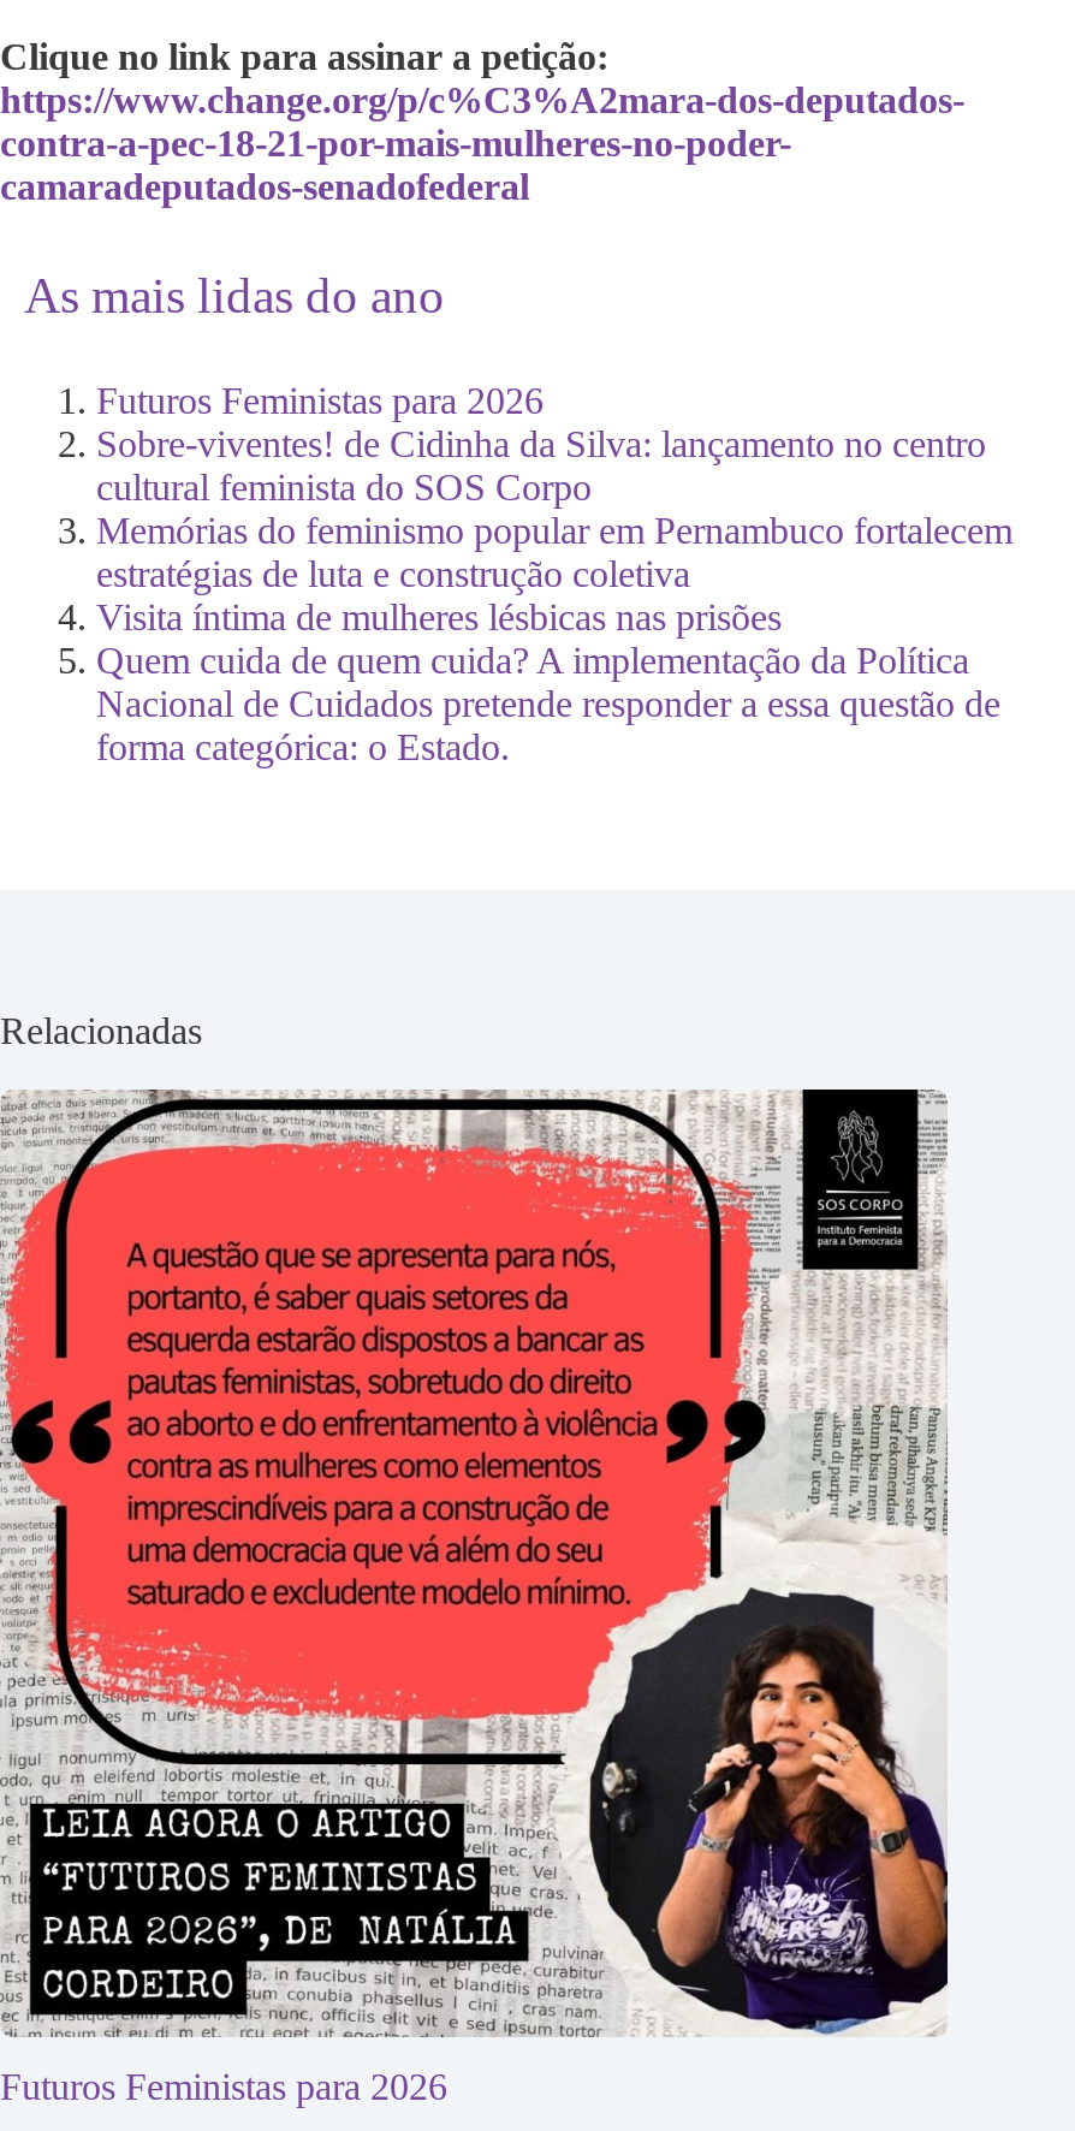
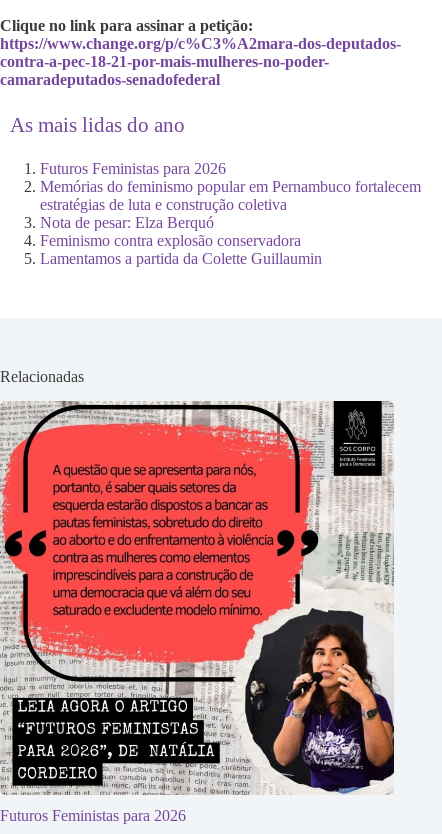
[96,423,986,507] Sobre-viventes! de Cidinha da Silva: lançamento no centro | cultural feminista do SOS Corpo -> none
[96,596,1000,767] Visita íntima de mulheres lésbicas nas prisões | Quem cuida de quem cuida? A implementação da Política | Nacional de Cuidados pretende responder a essa questão de | forma categórica: o Estado. -> [40,214,322,267] Nota de pesar: Elza Berquó | Feminismo contra explosão conservadora | Lamentamos a partida da Colette Guillaumin

